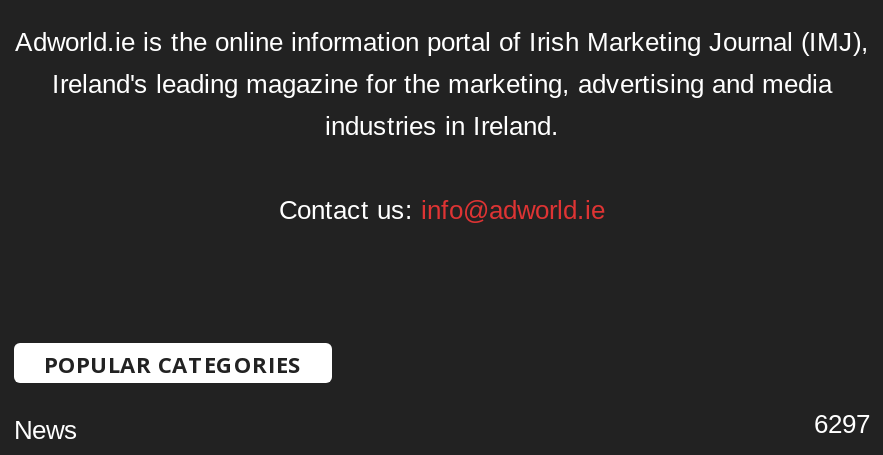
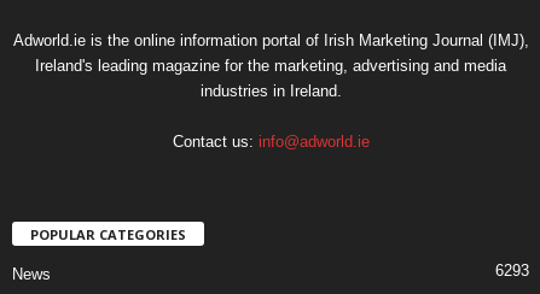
[814,410,870,440] 6297 -> [495,262,529,280] 6293

